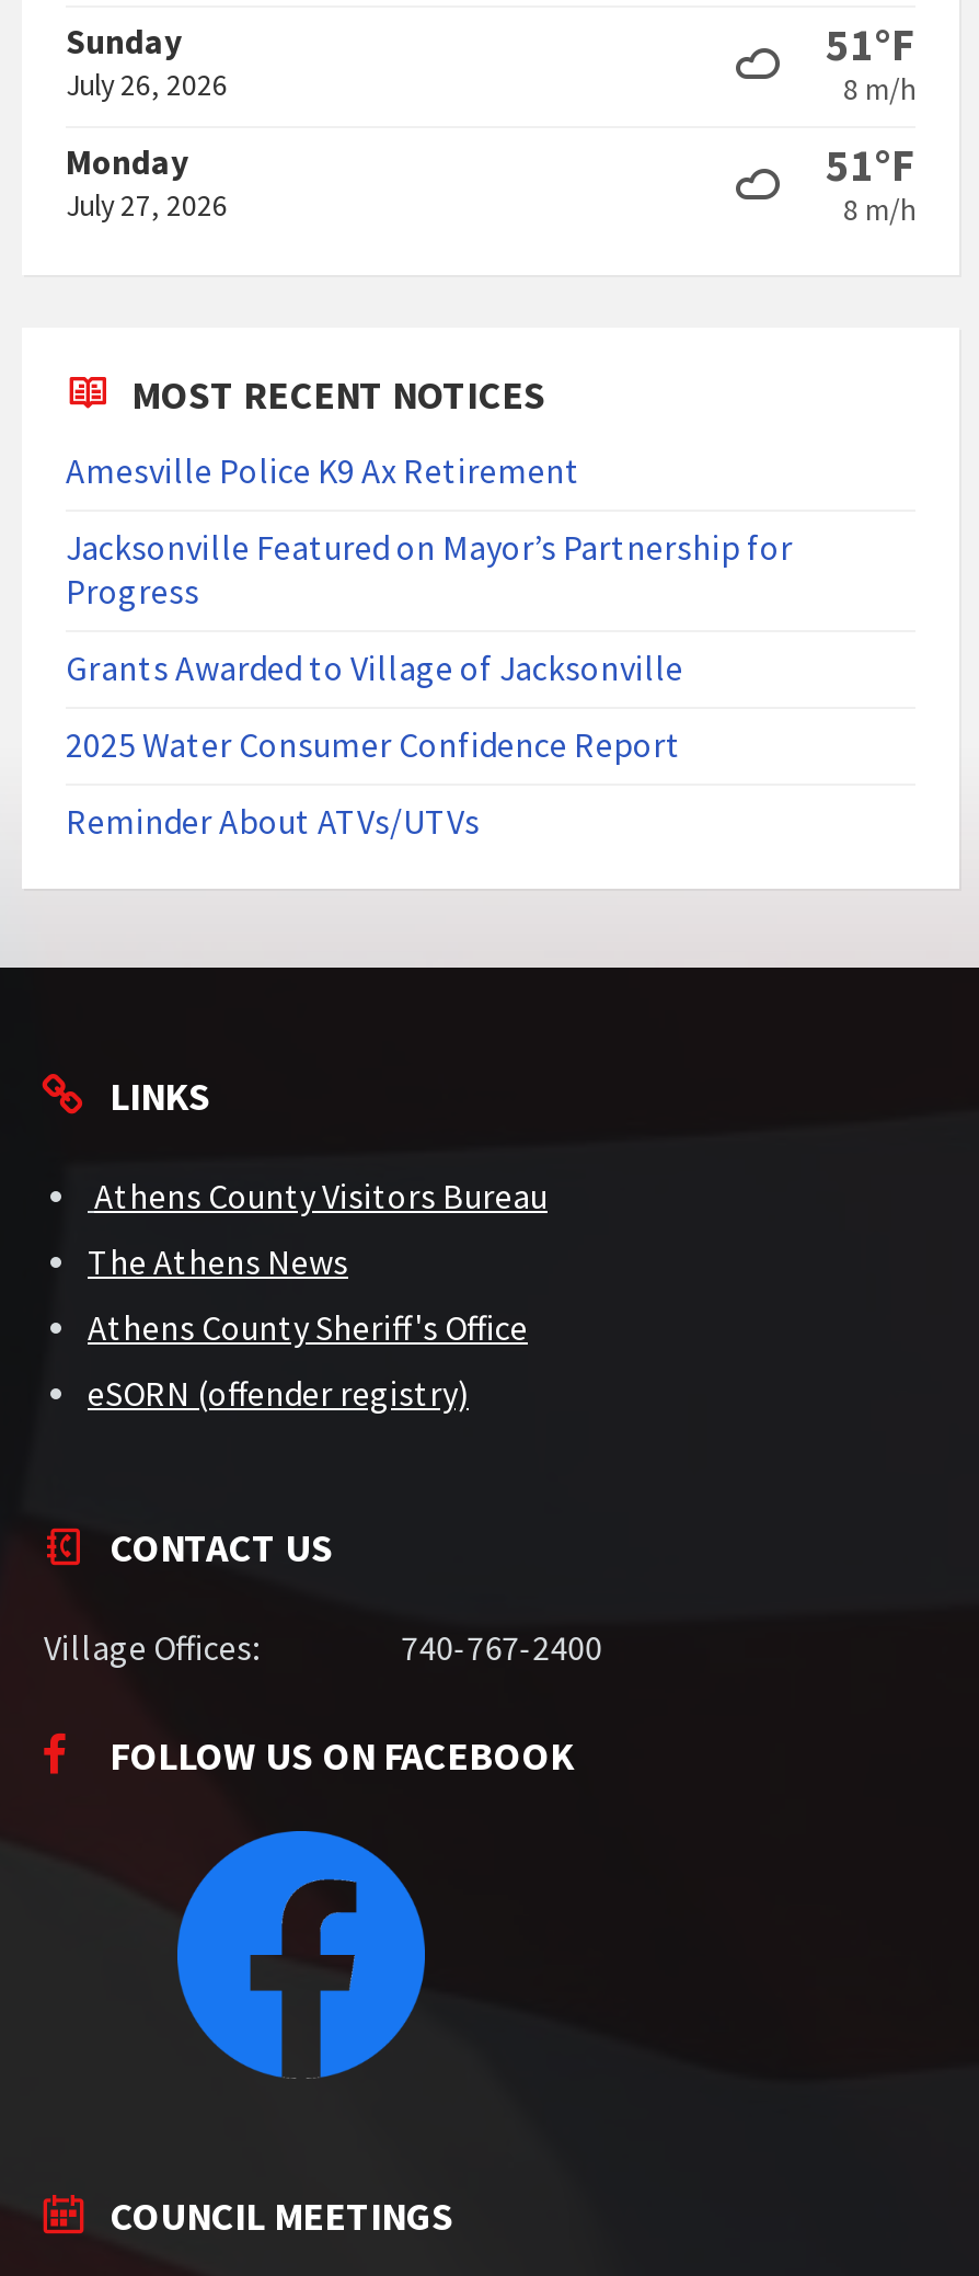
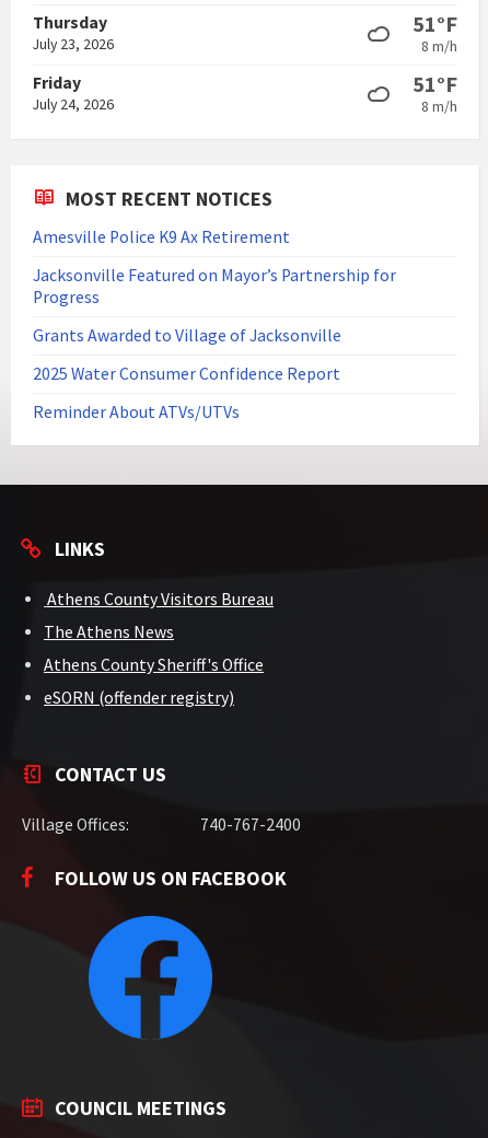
[66,20,228,103] Sunday | July 26, 2026 -> [33,12,114,53] Thursday | July 23, 2026
[66,141,228,224] Monday | July 27, 2026 -> [33,72,114,113] Friday | July 24, 2026

